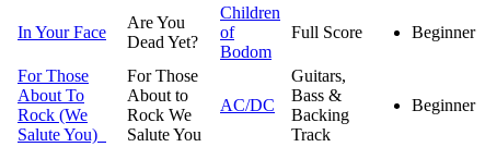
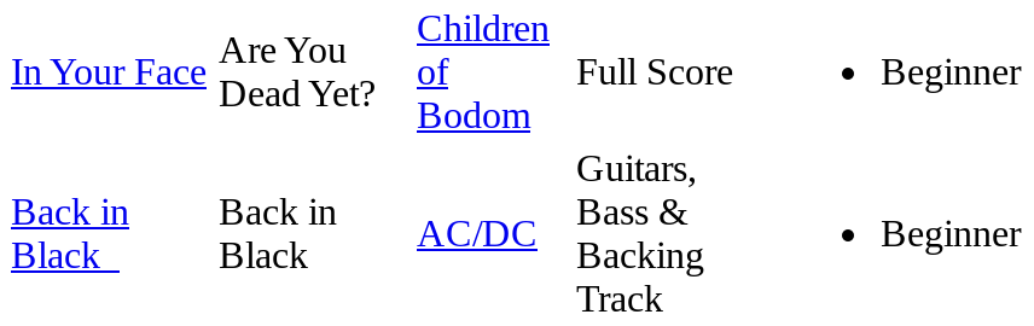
[18,66,106,144] For Those | About To | Rock (We | Salute You) -> [11,190,129,275] Back in | Black
[127,66,201,144] For Those | About to | Rock We | Salute You -> [219,190,337,275] Back in | Black

